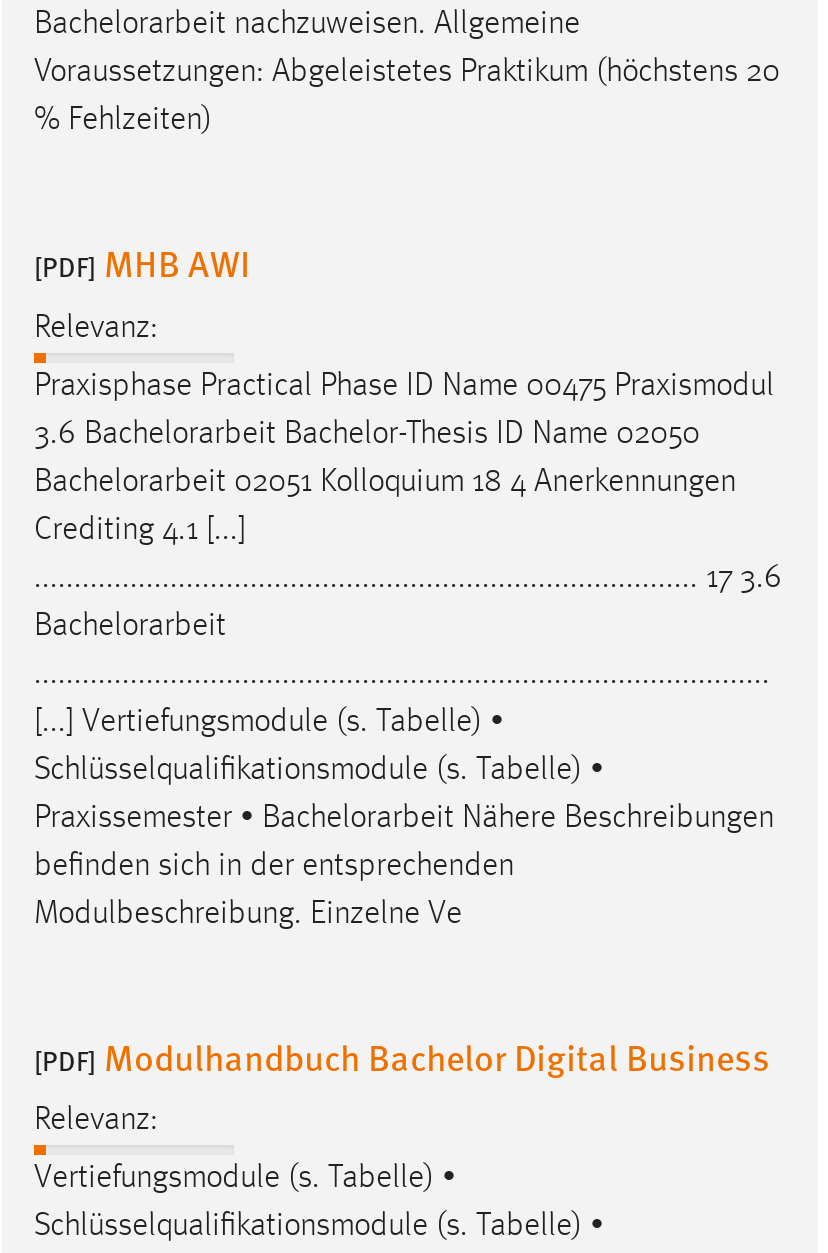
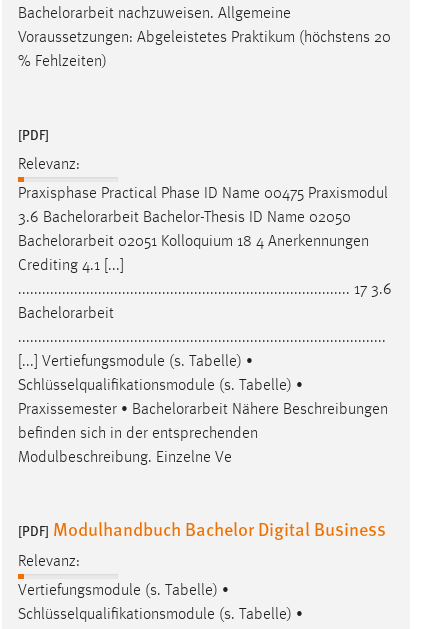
[34,238,250,288] [PDF] MHB AWI -> [18,125,49,144] [PDF]

